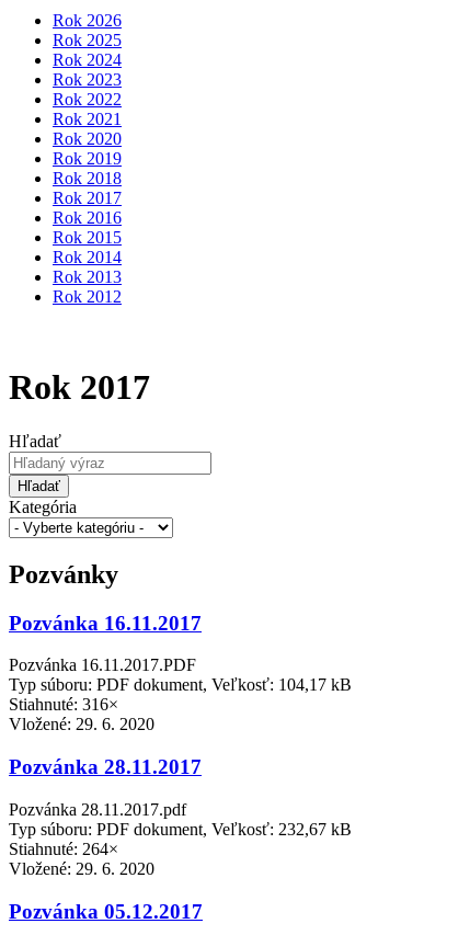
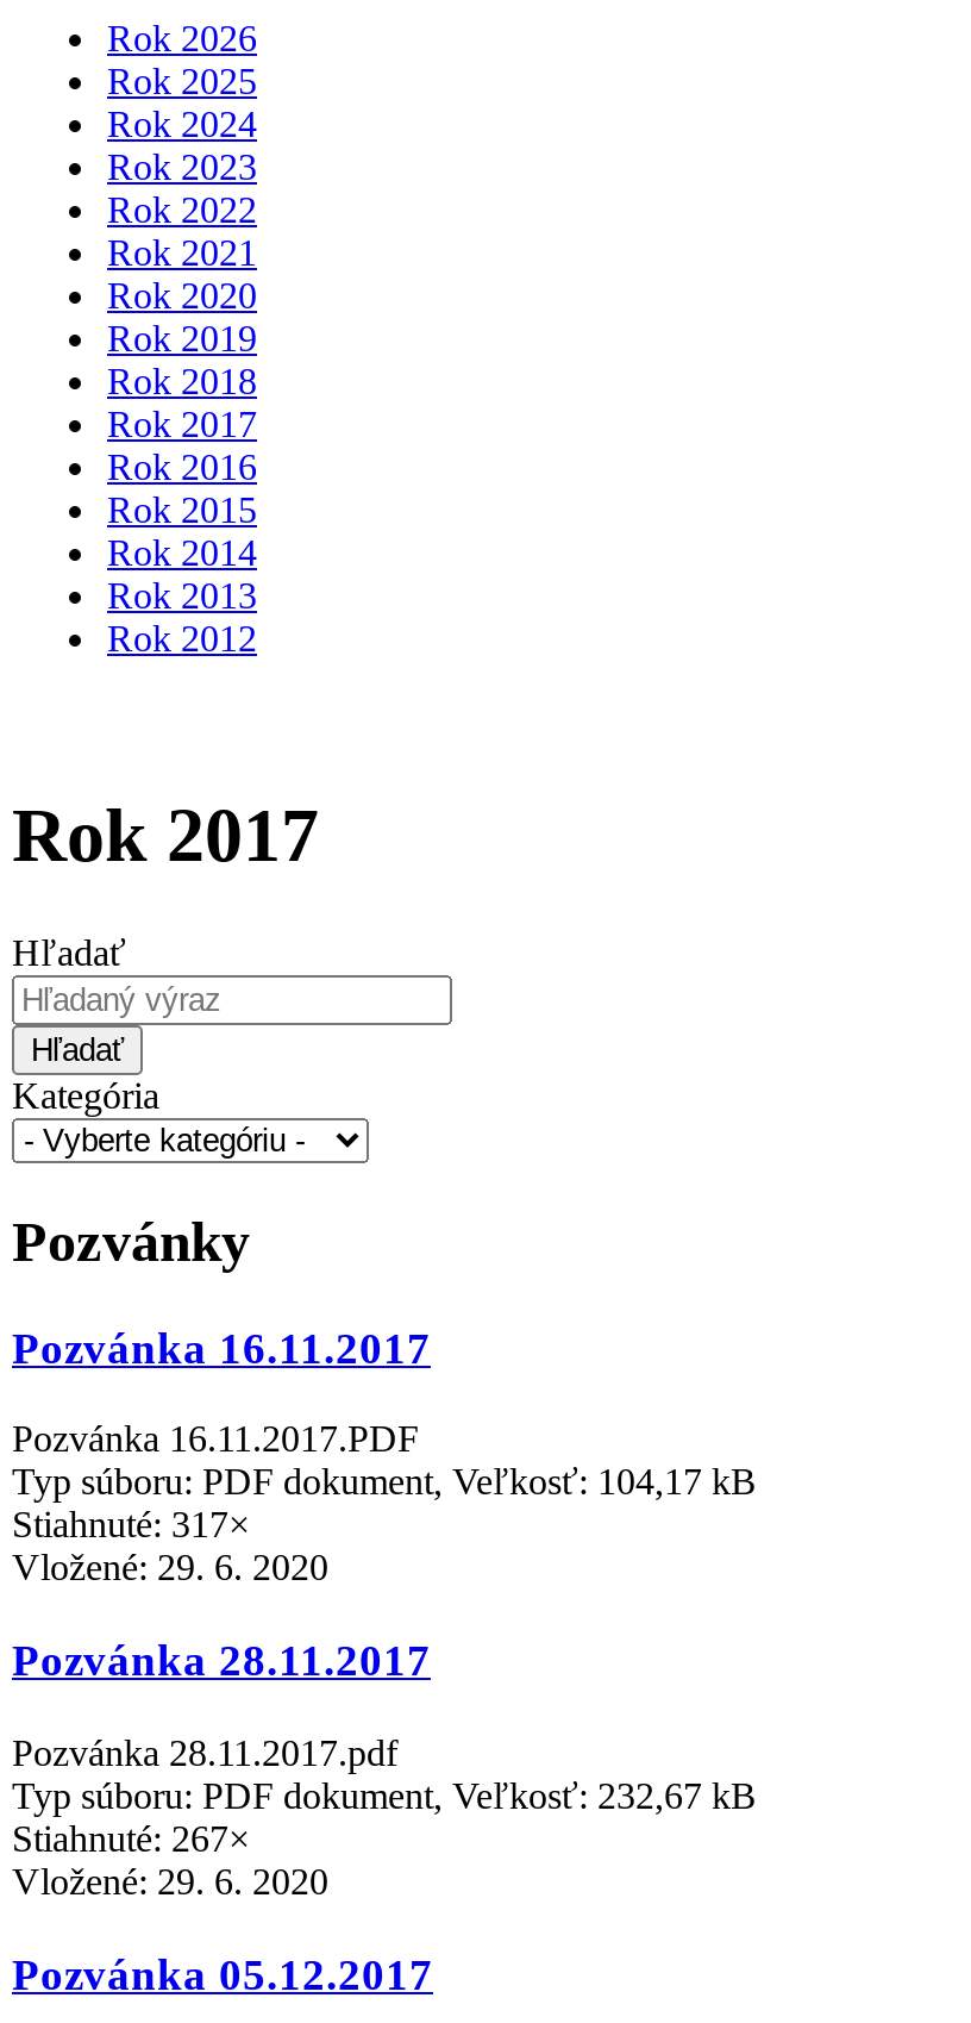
[9,695,118,714] Stiahnuté: 316× -> [12,1505,250,1545] Stiahnuté: 317×
[9,839,118,858] Stiahnuté: 264× -> [12,1818,250,1858] Stiahnuté: 267×

